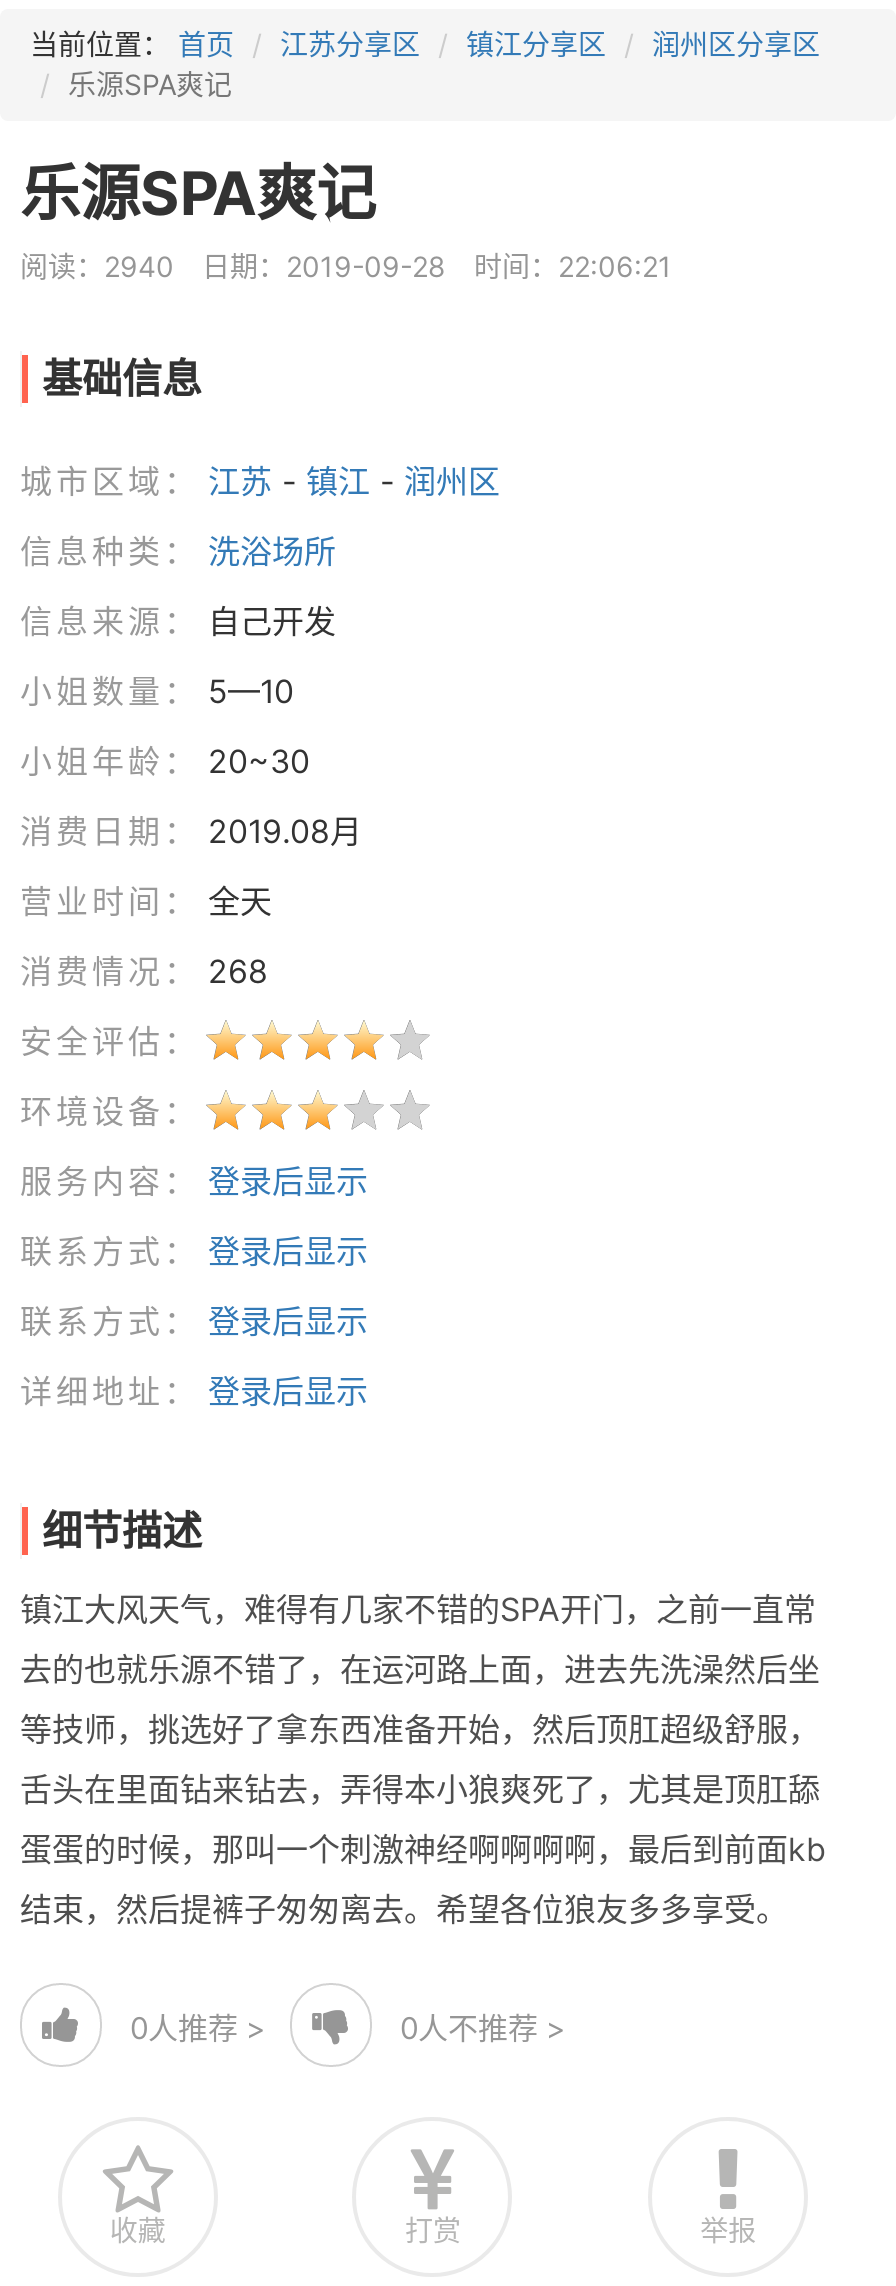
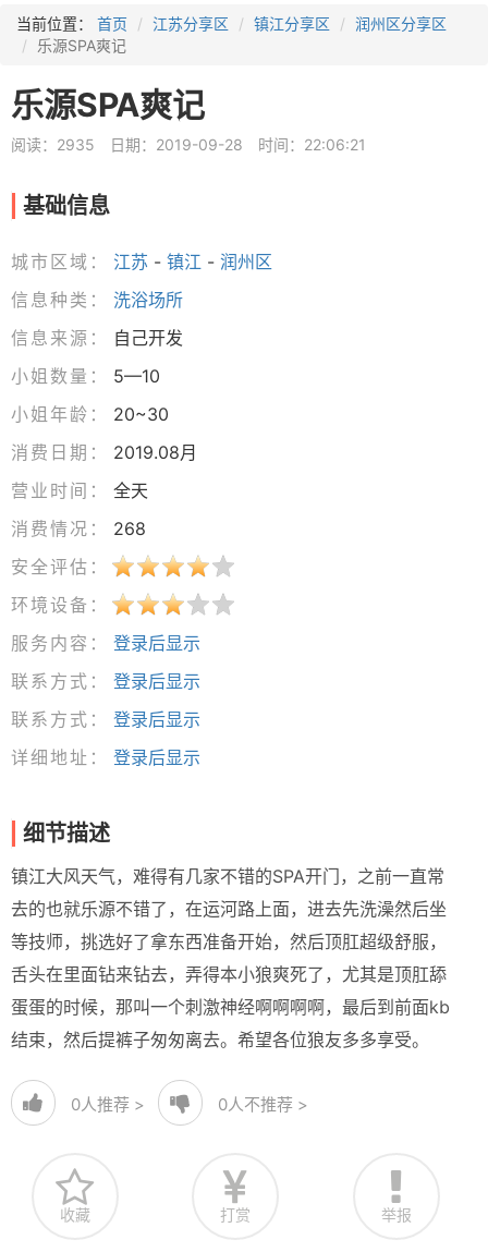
[20,249,672,283] 阅读：2940 日期：2019-09-28 时间：22:06:21 -> [11,135,366,154] 阅读：2935 日期：2019-09-28 时间：22:06:21

